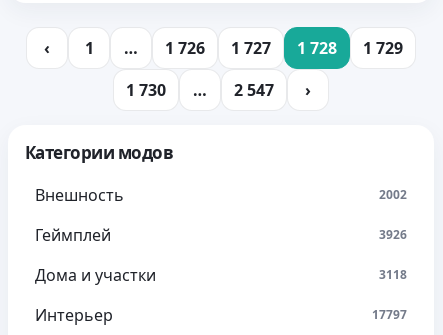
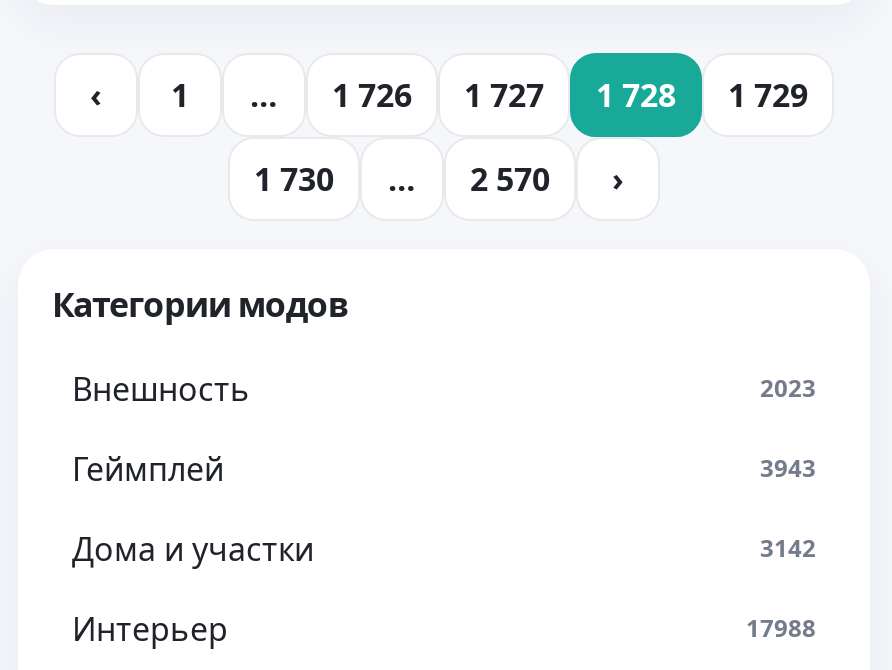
[234,79,274,101] 2 547 -> [470,157,550,201] 2 570
[379,186,407,203] 2002 -> [760,371,816,405] 2023
[379,226,407,243] 3926 -> [760,451,816,485] 3943
[379,266,407,283] 3118 -> [760,531,816,565] 3142
[372,306,407,323] 17797 -> [746,611,816,645] 17988

